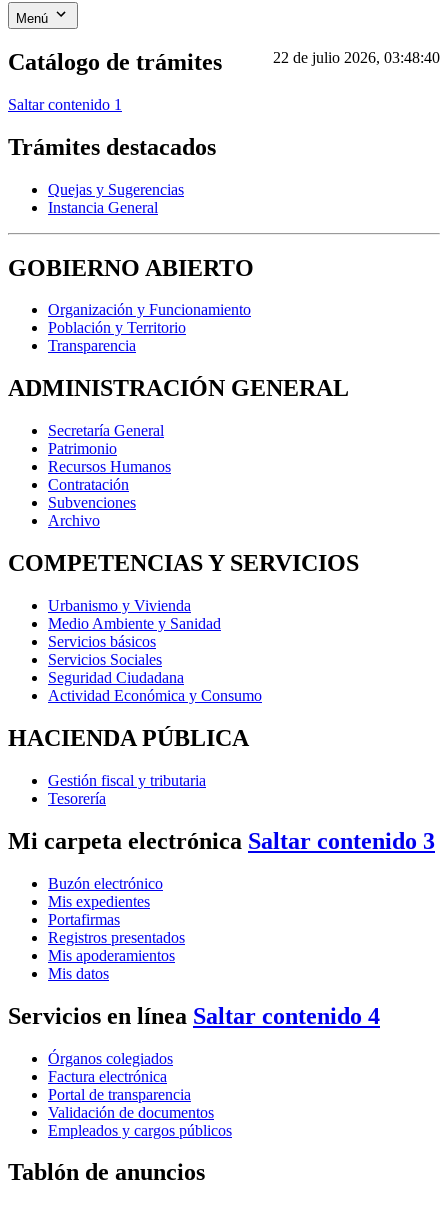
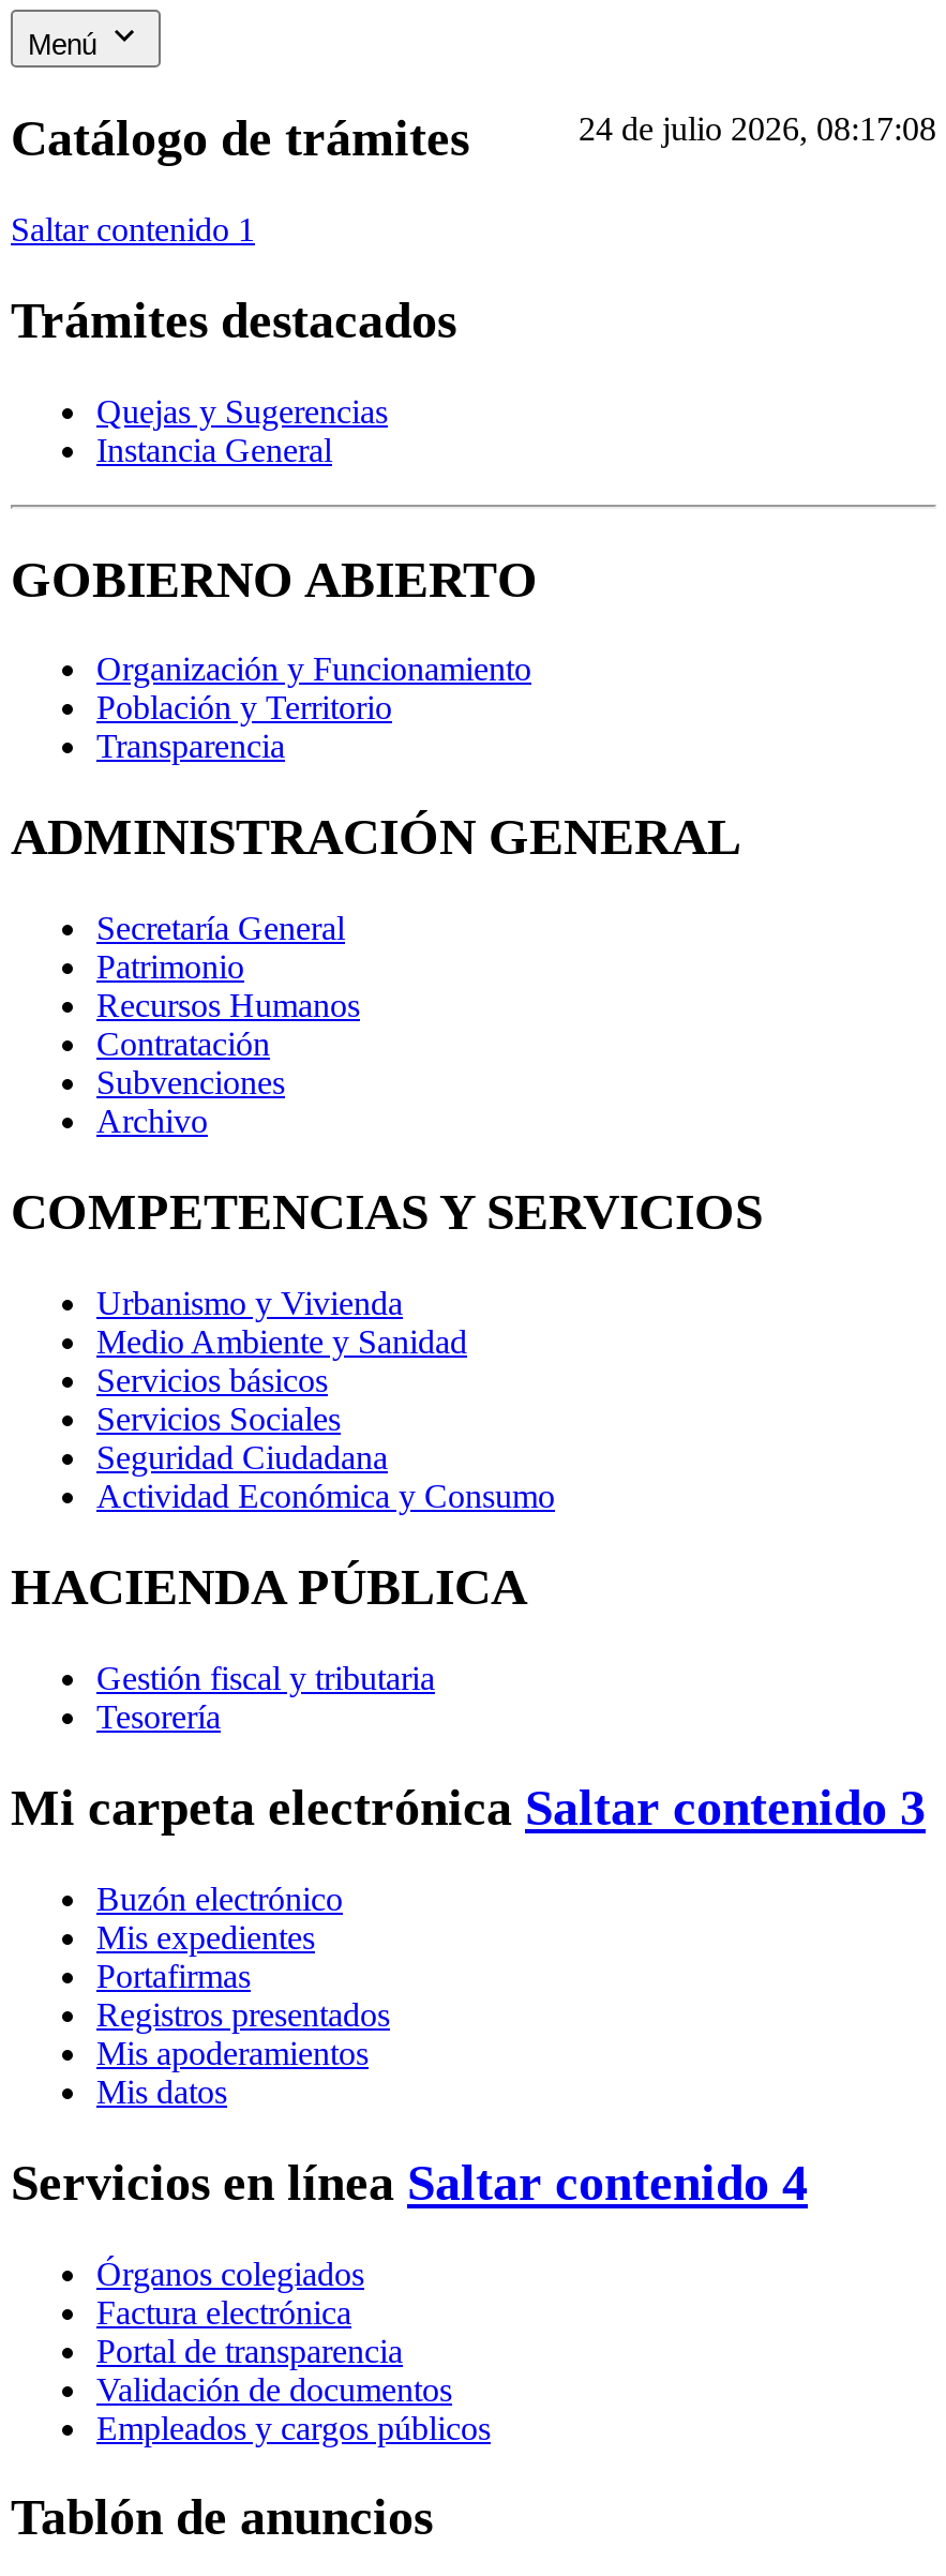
[273,49,440,66] 22 de julio 2026, 03:48:40 -> [579,110,936,147] 24 de julio 2026, 08:17:08

